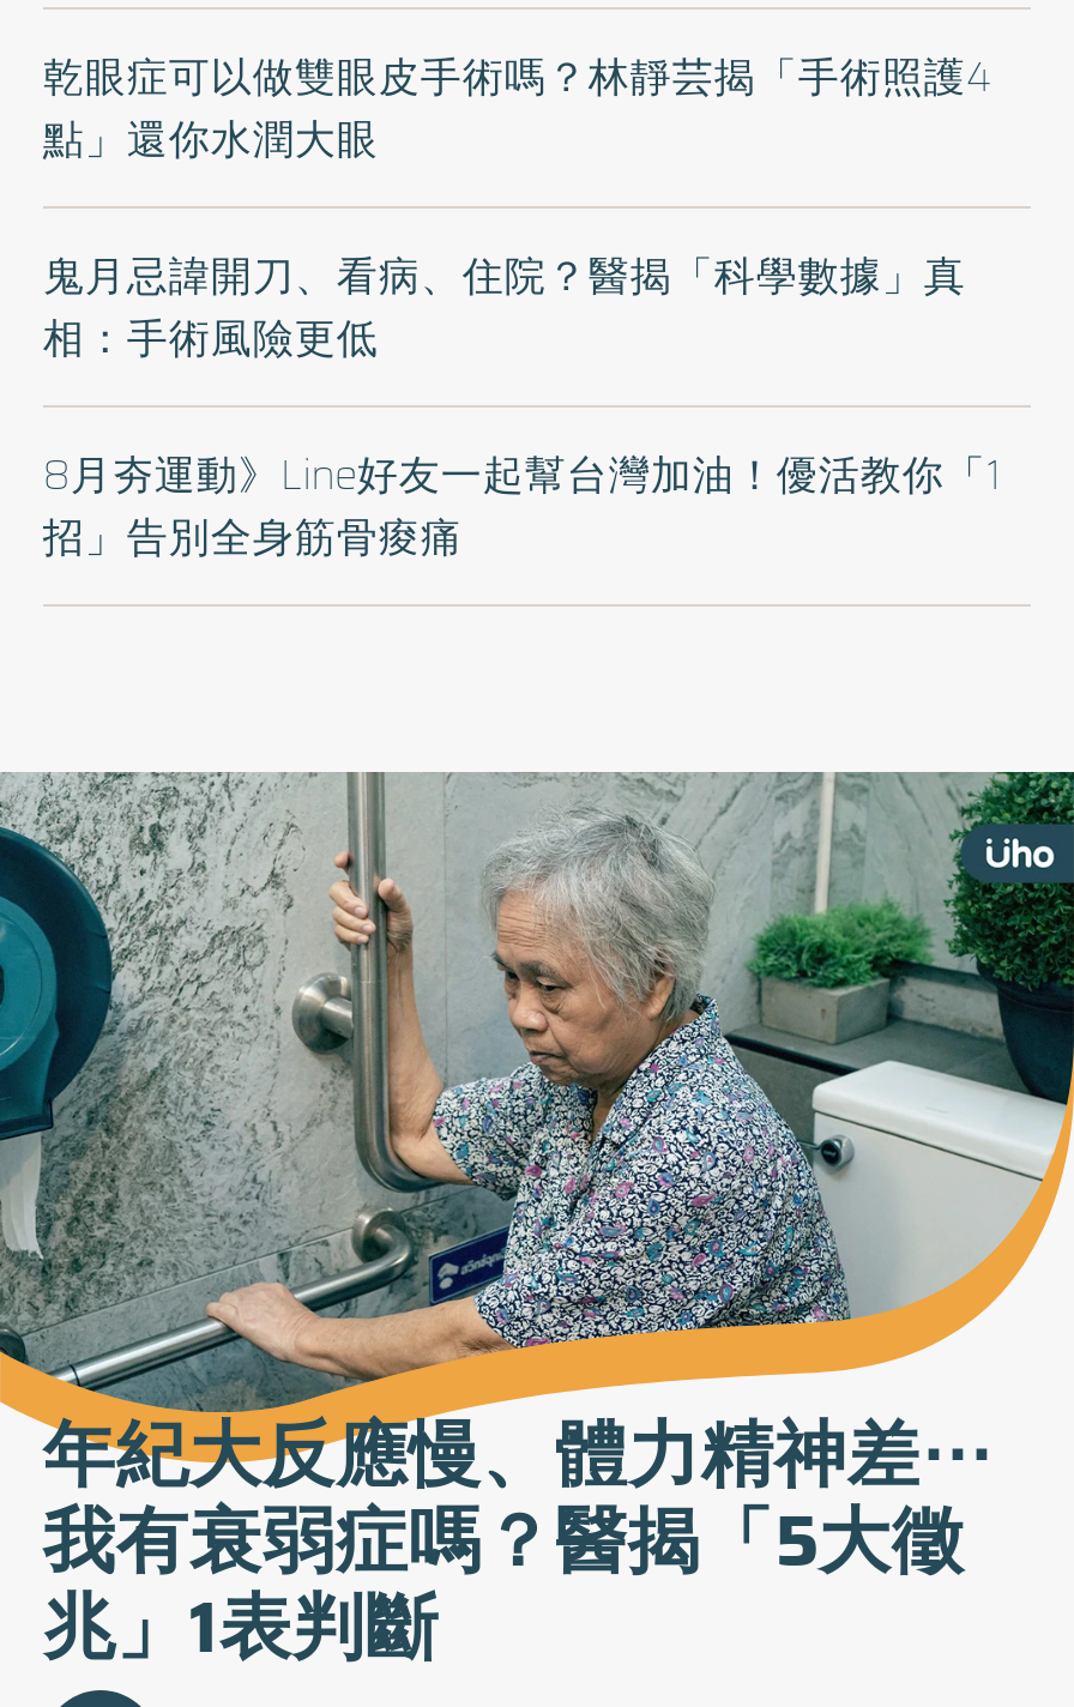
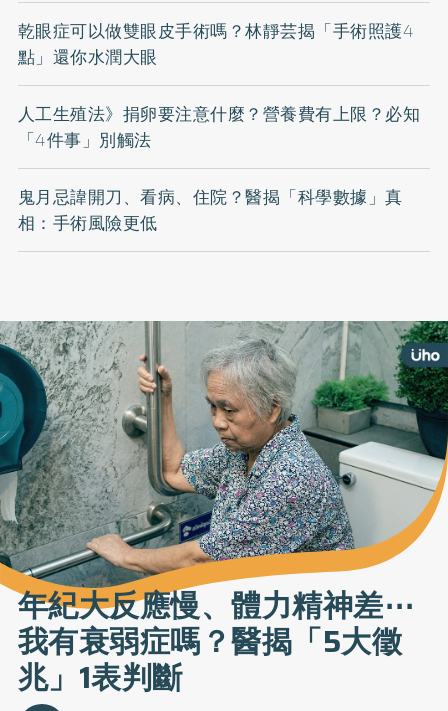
none -> [18,101,420,153] 人工生殖法》捐卵要注意什麼？營養費有上限？必知 | 「4件事」別觸法
moved [43,245,966,370] -> [18,184,403,236]: 鬼月忌諱開刀、看病、住院？醫揭「科學數據」真 | 相：手術風險更低
[43,444,1002,569] 8月夯運動》Line好友一起幫台灣加油！優活教你「1 | 招」告別全身筋骨痠痛 -> none

